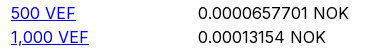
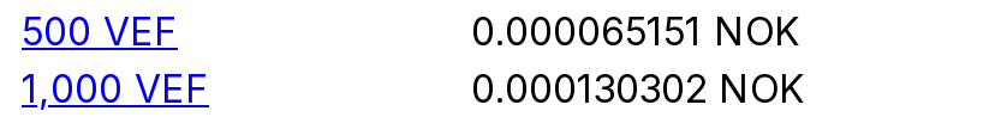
[198,3,349,23] 0.0000657701 NOK -> [471,7,800,54] 0.000065151 NOK
[198,27,326,47] 0.00013154 NOK -> [471,64,805,112] 0.000130302 NOK

